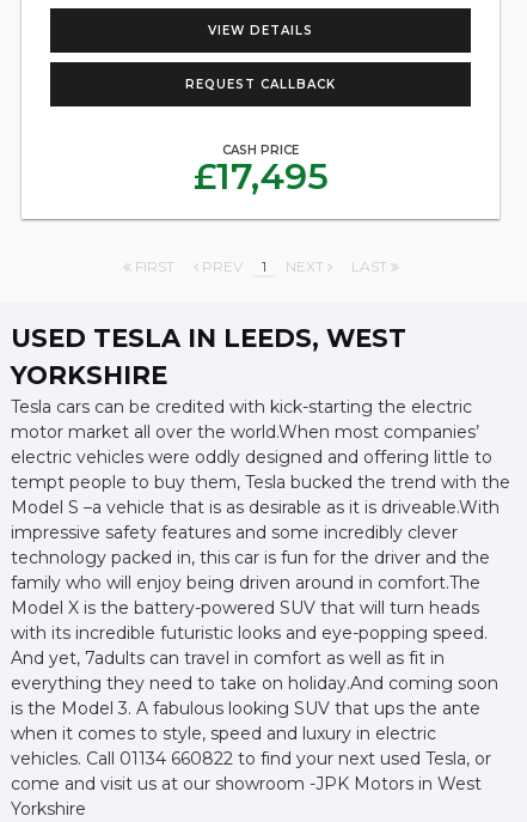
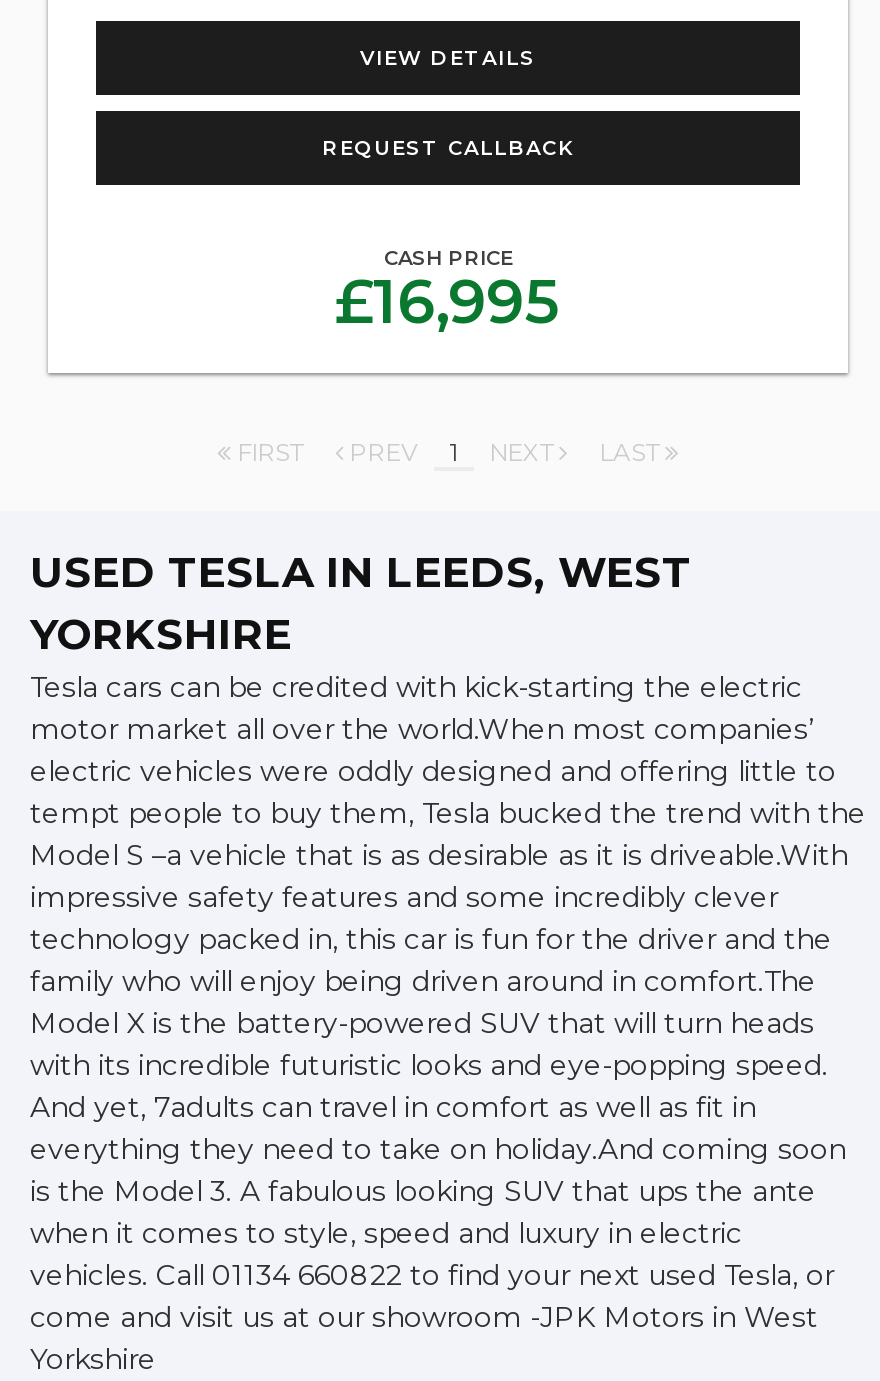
[193,154,328,199] £17,495 -> [335,265,561,339] £16,995

